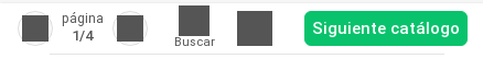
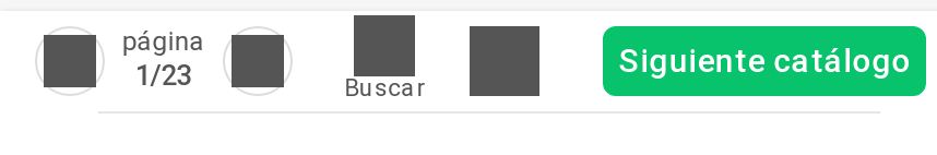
[72,27,93,43] 1/4 -> [135,58,192,91] 1/23

